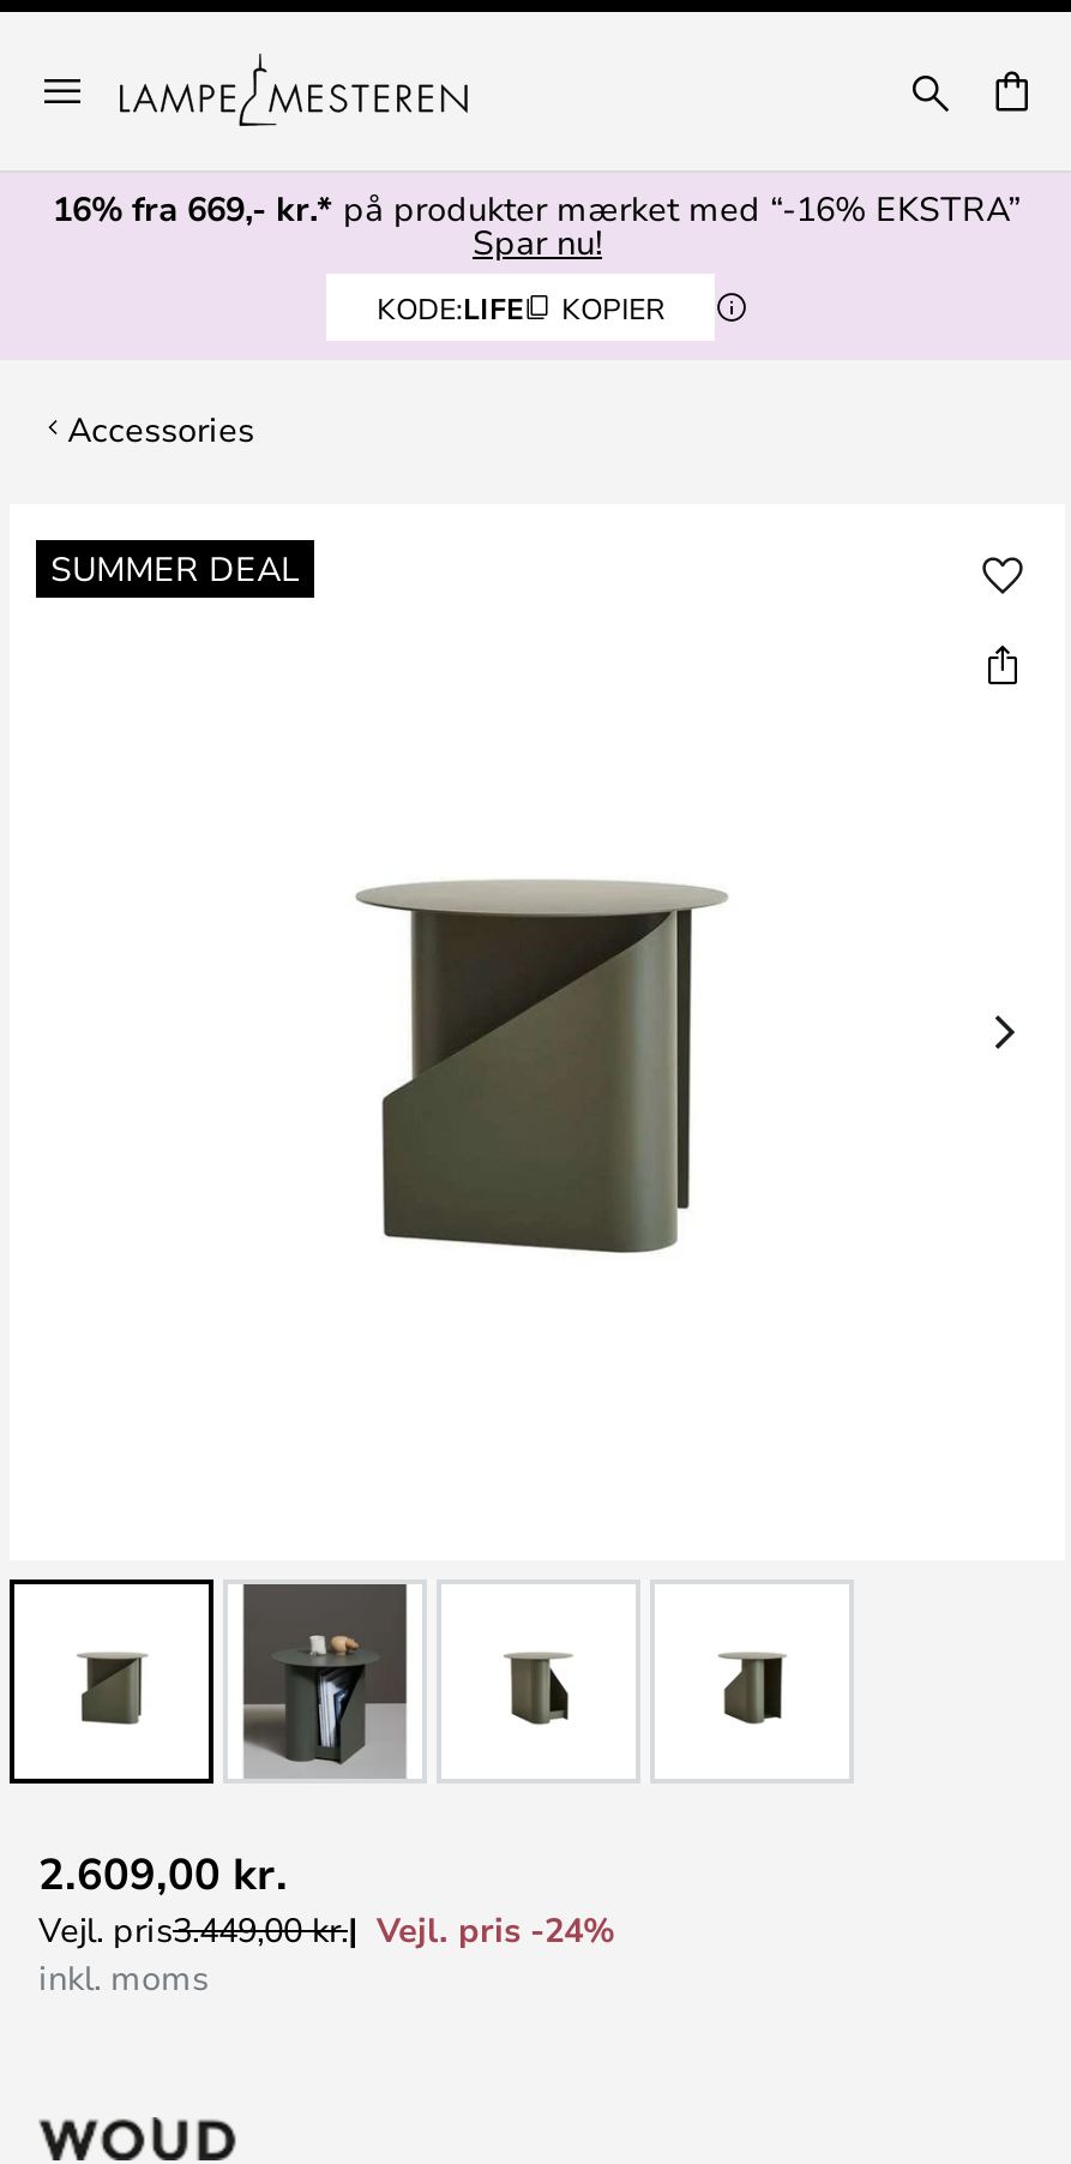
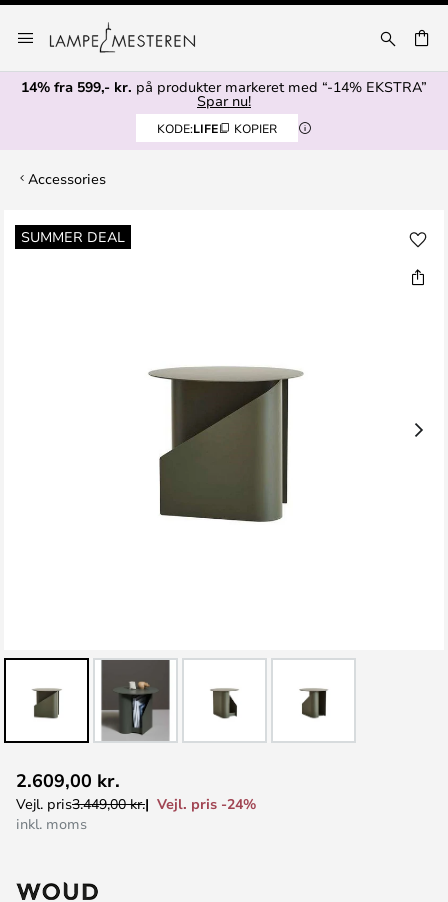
[53,185,1022,230] 16% fra 669,- kr.* på produkter mærket med “-16% EKSTRA” -> [21,77,427,96] 14% fra 599,- kr. på produkter markeret med “-14% EKSTRA”

